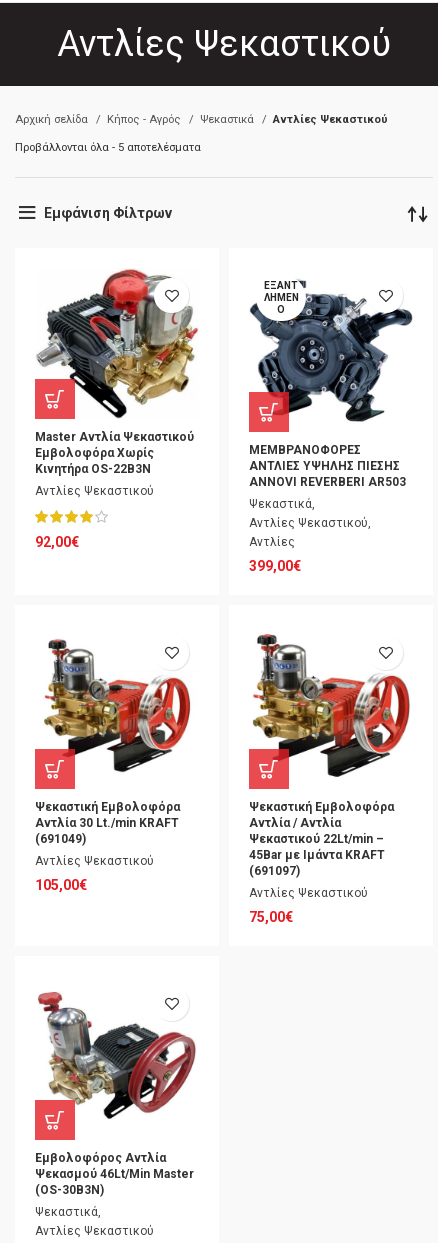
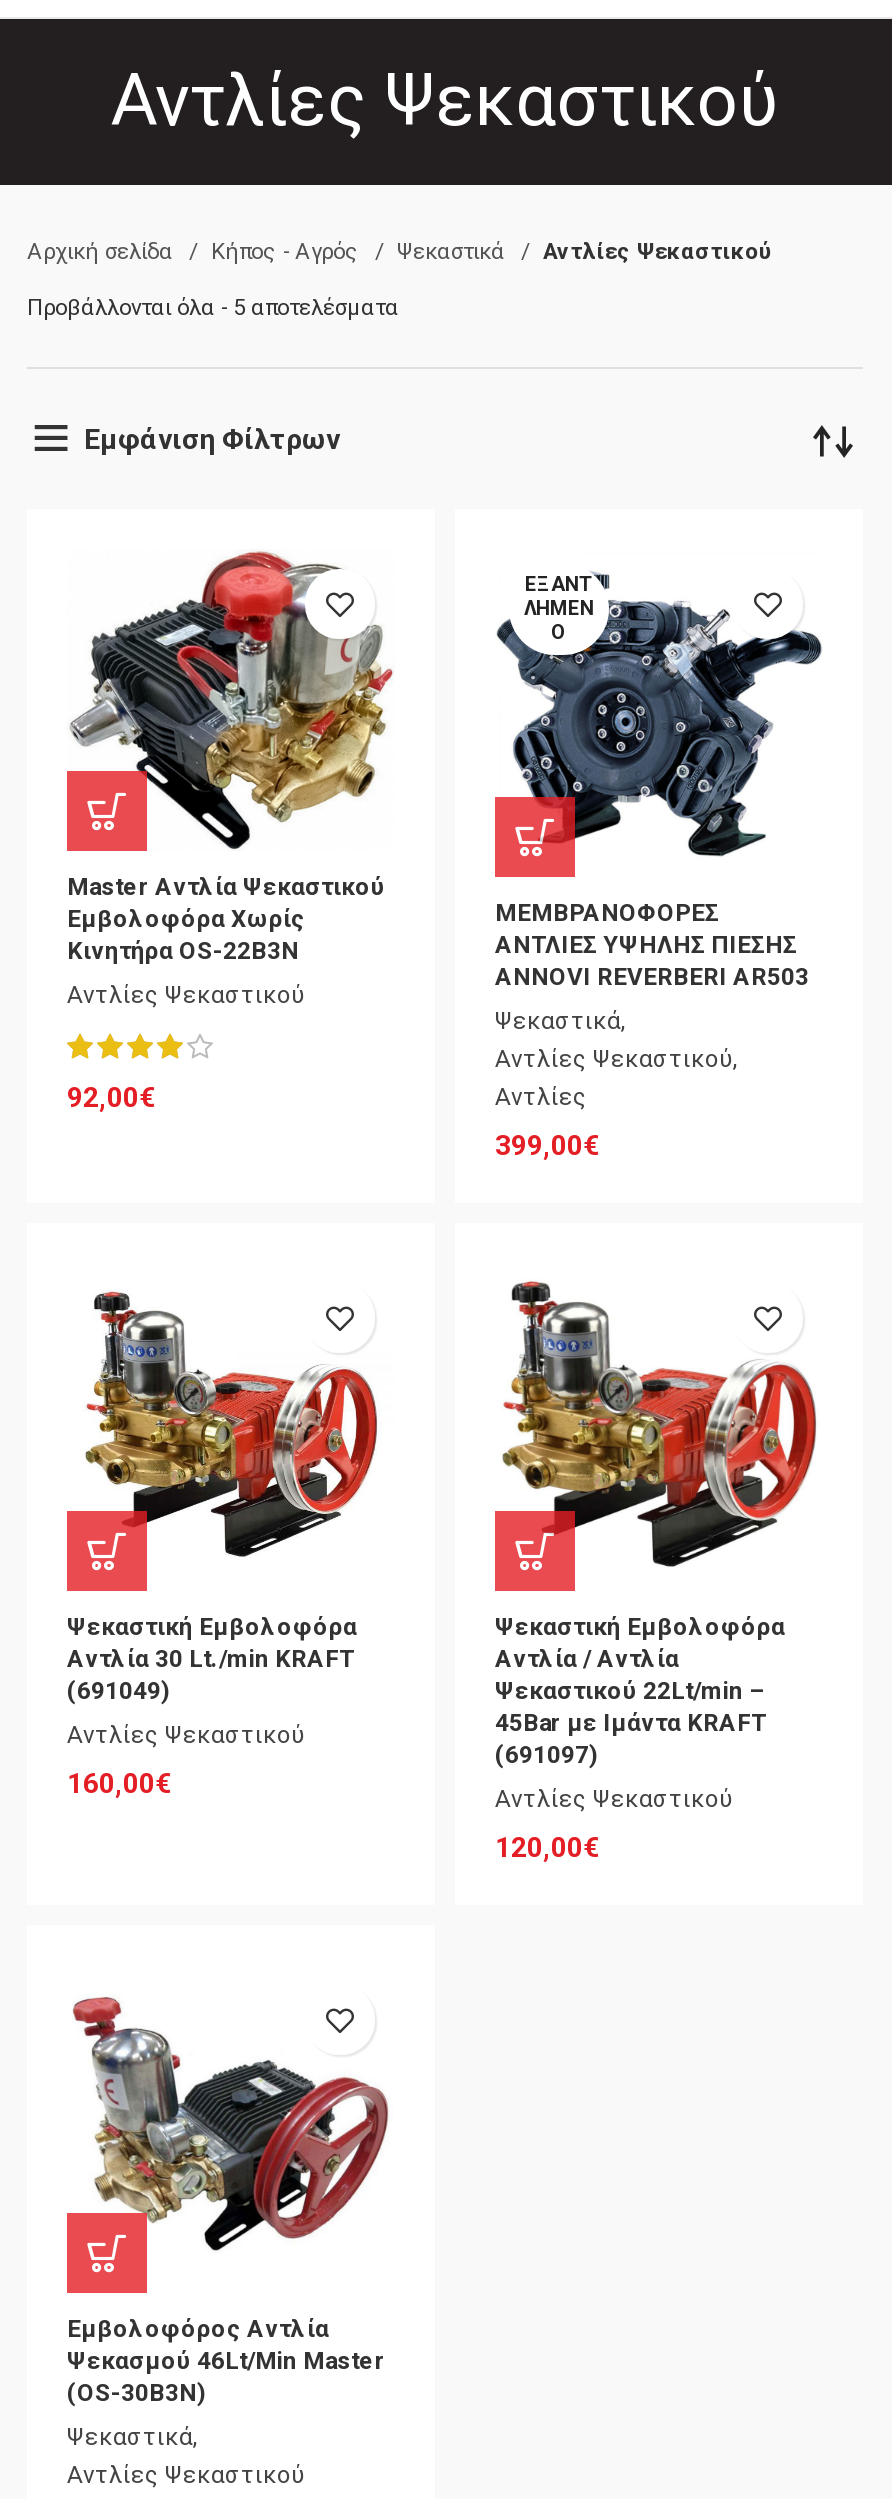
[35,877,87,893] 105,00€ -> [67,1767,171,1799] 160,00€
[249,909,293,925] 75,00€ -> [495,1831,599,1863] 120,00€

